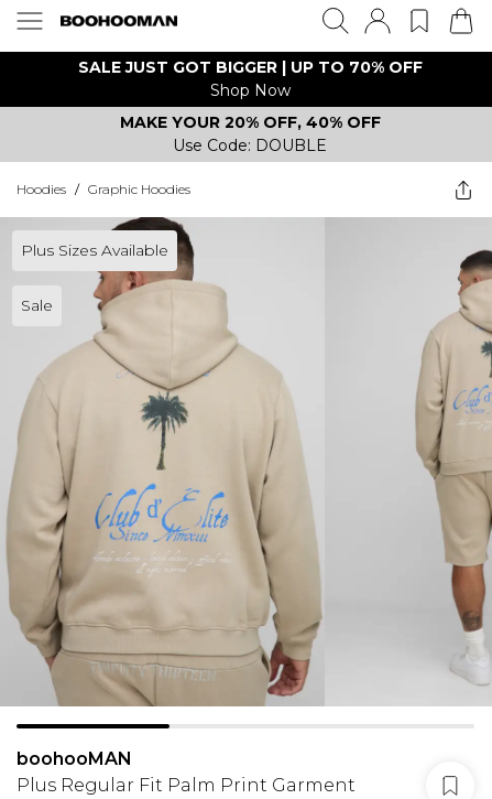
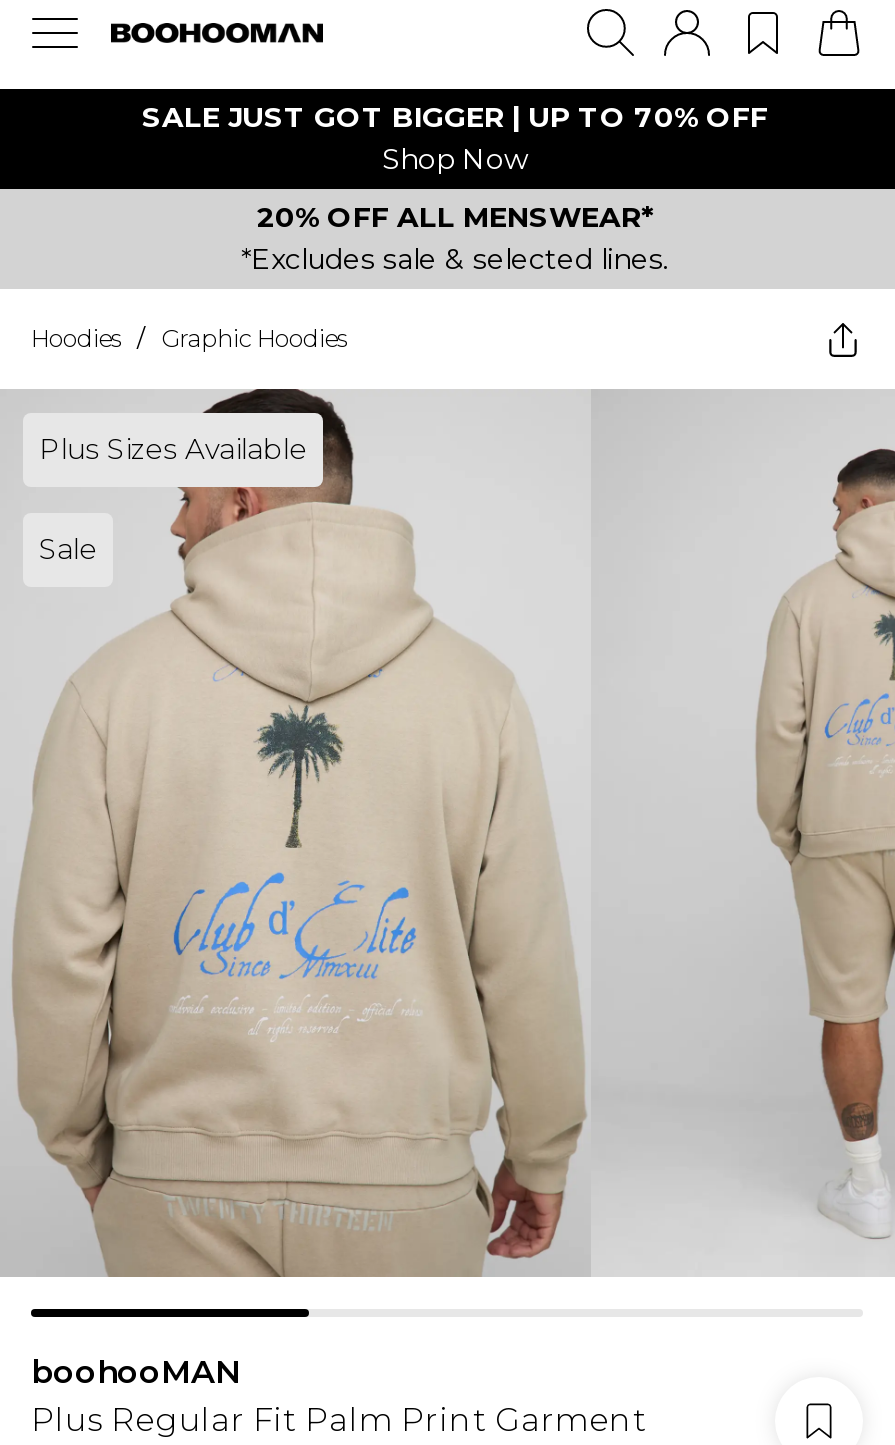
[119,112,380,155] MAKE YOUR 20% OFF, 40% OFF | Use Code: DOUBLE -> [241,199,669,277] 20% OFF ALL MENSWEAR* | *Excludes sale & selected lines.

